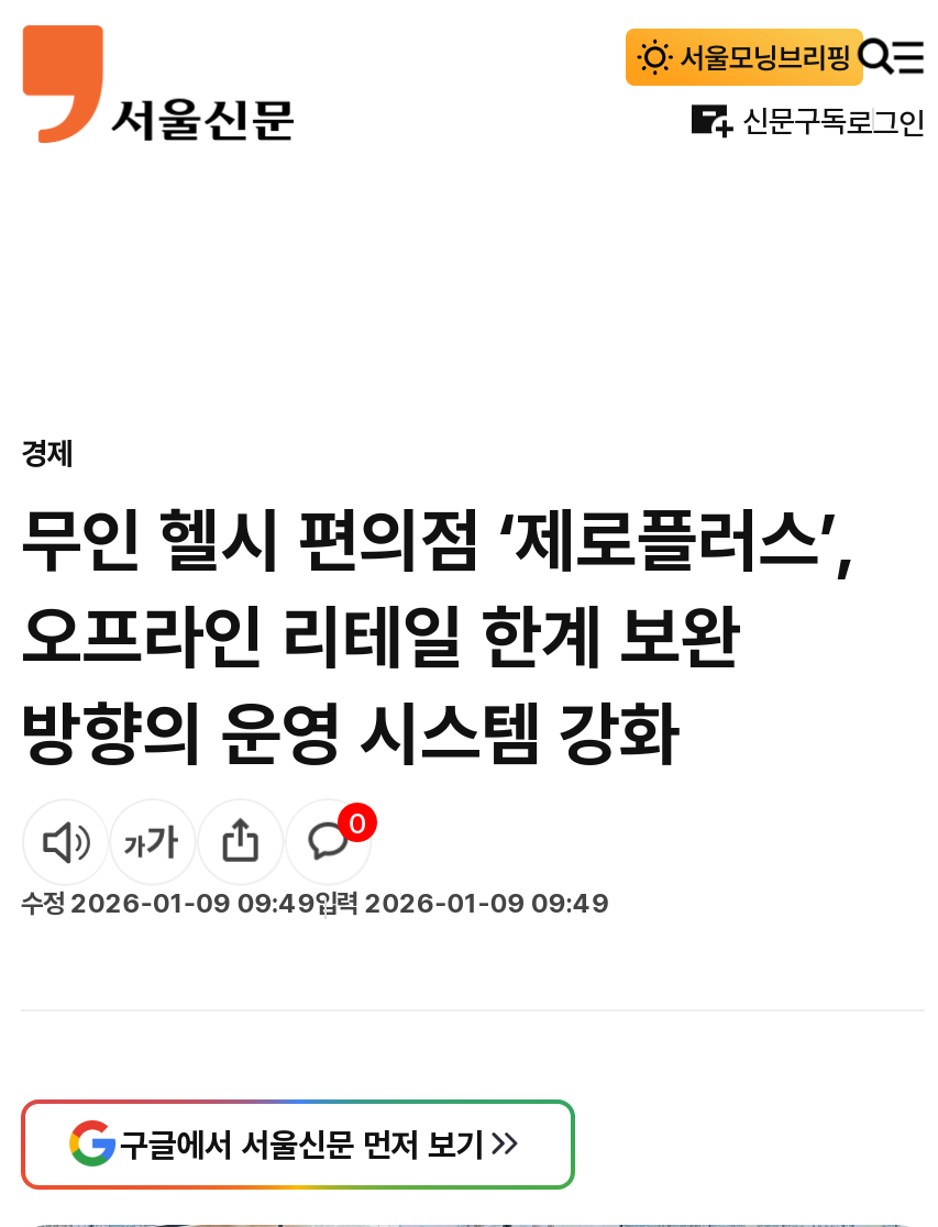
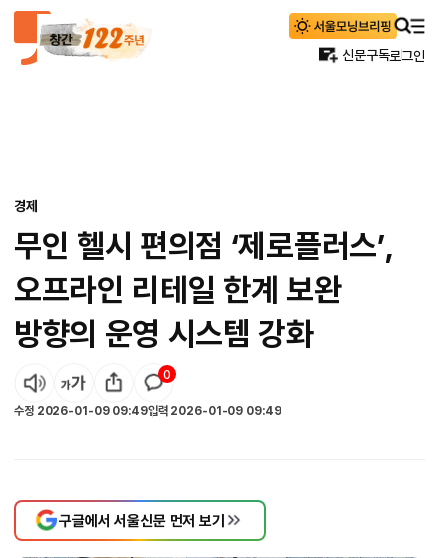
[27,24,309,143] [image] -> [36,14,146,64] [image]

